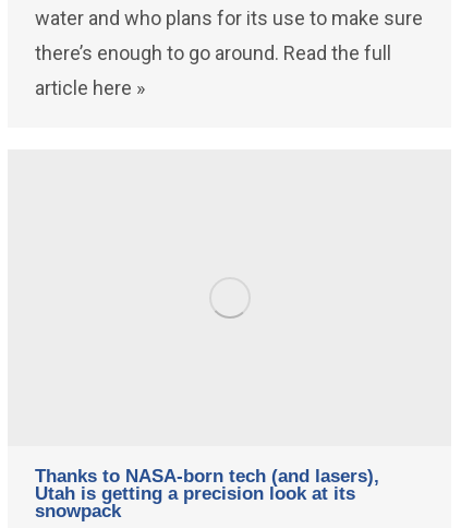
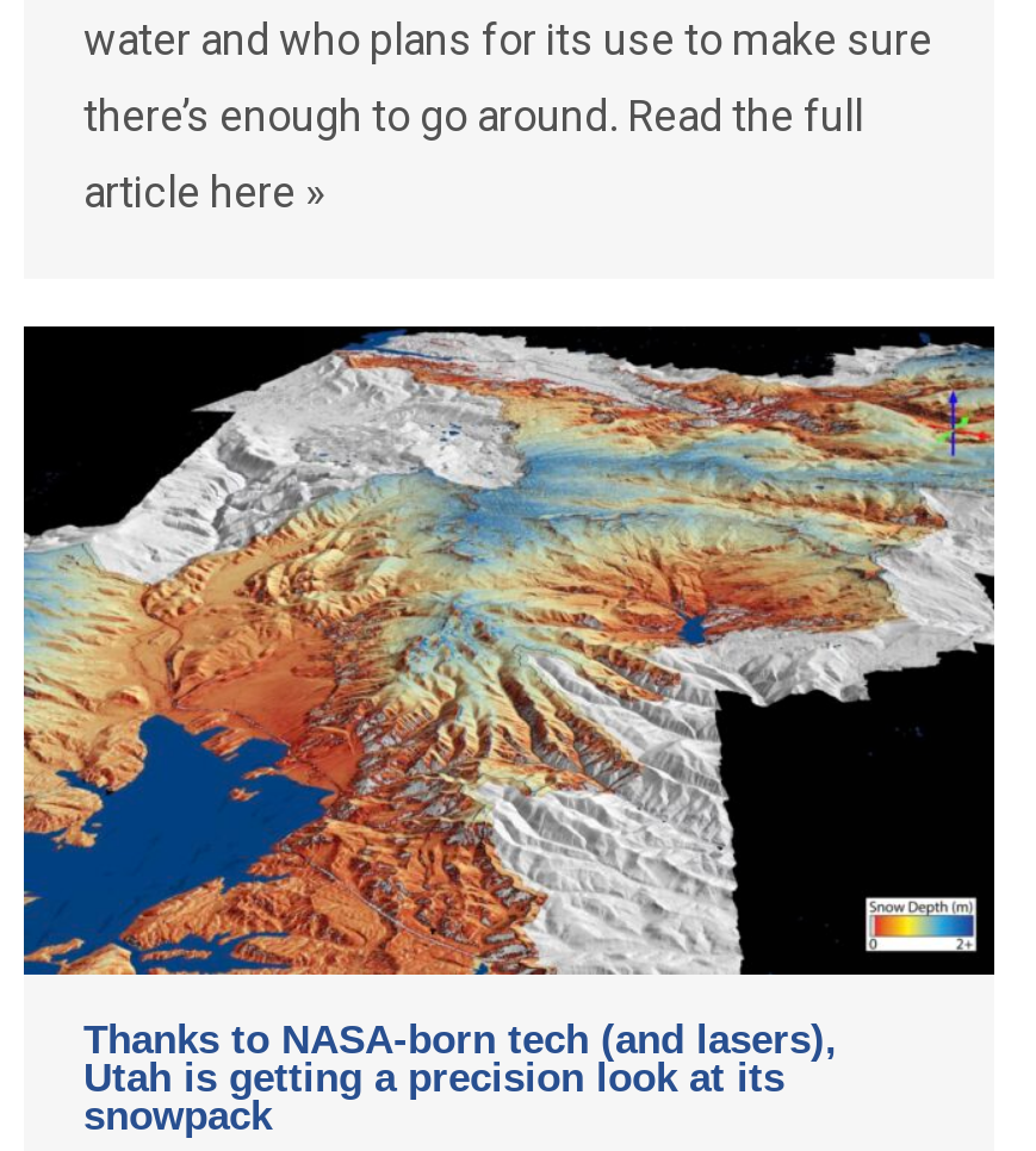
none -> [21,324,997,977] [image]

